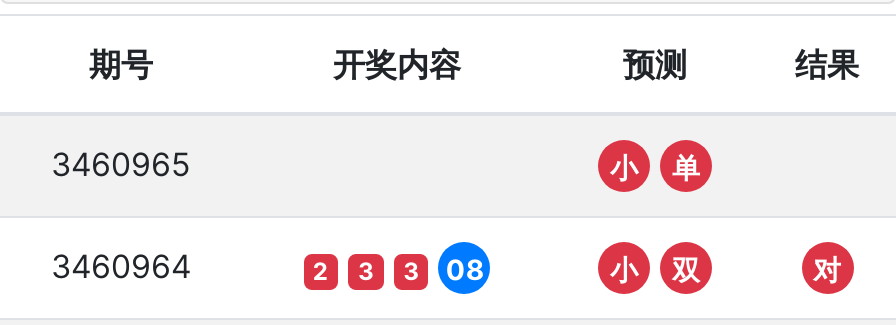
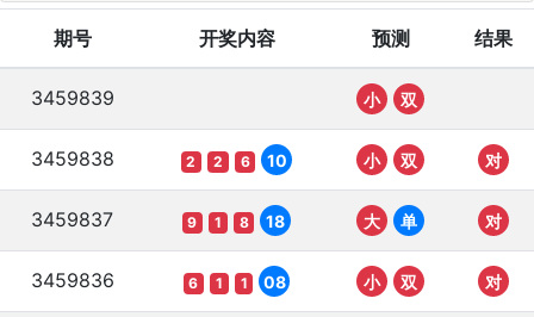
[51,144,191,184] 3460965 -> [30,86,114,110] 3459839
[672,149,700,183] 单 -> [401,89,417,109] 双
[51,246,191,286] 3460964 -> [30,147,114,171] 3459838
[358,255,419,285] 3 | 3 -> [30,150,501,292] 2 | 6 | 10 | 小 | 双 | 对 | 3459837 | 9 | 1 | 8 | 18 | 大 | 单 | 对 | 3459836 | 6 | 1 | 1

